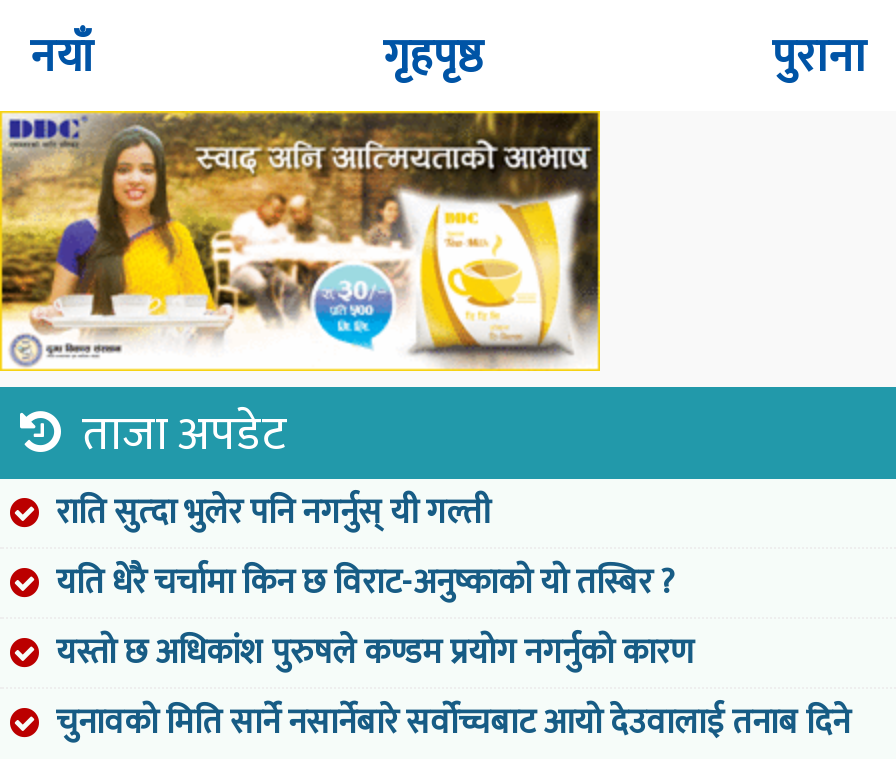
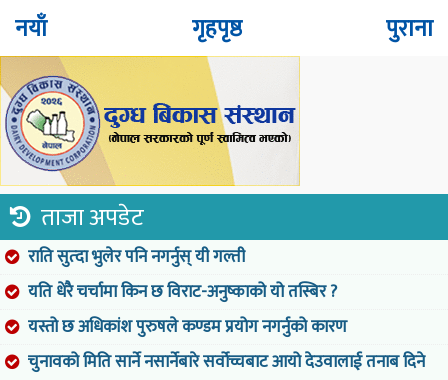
[6,111,600,371] [image] -> [3,56,299,186] [image]

